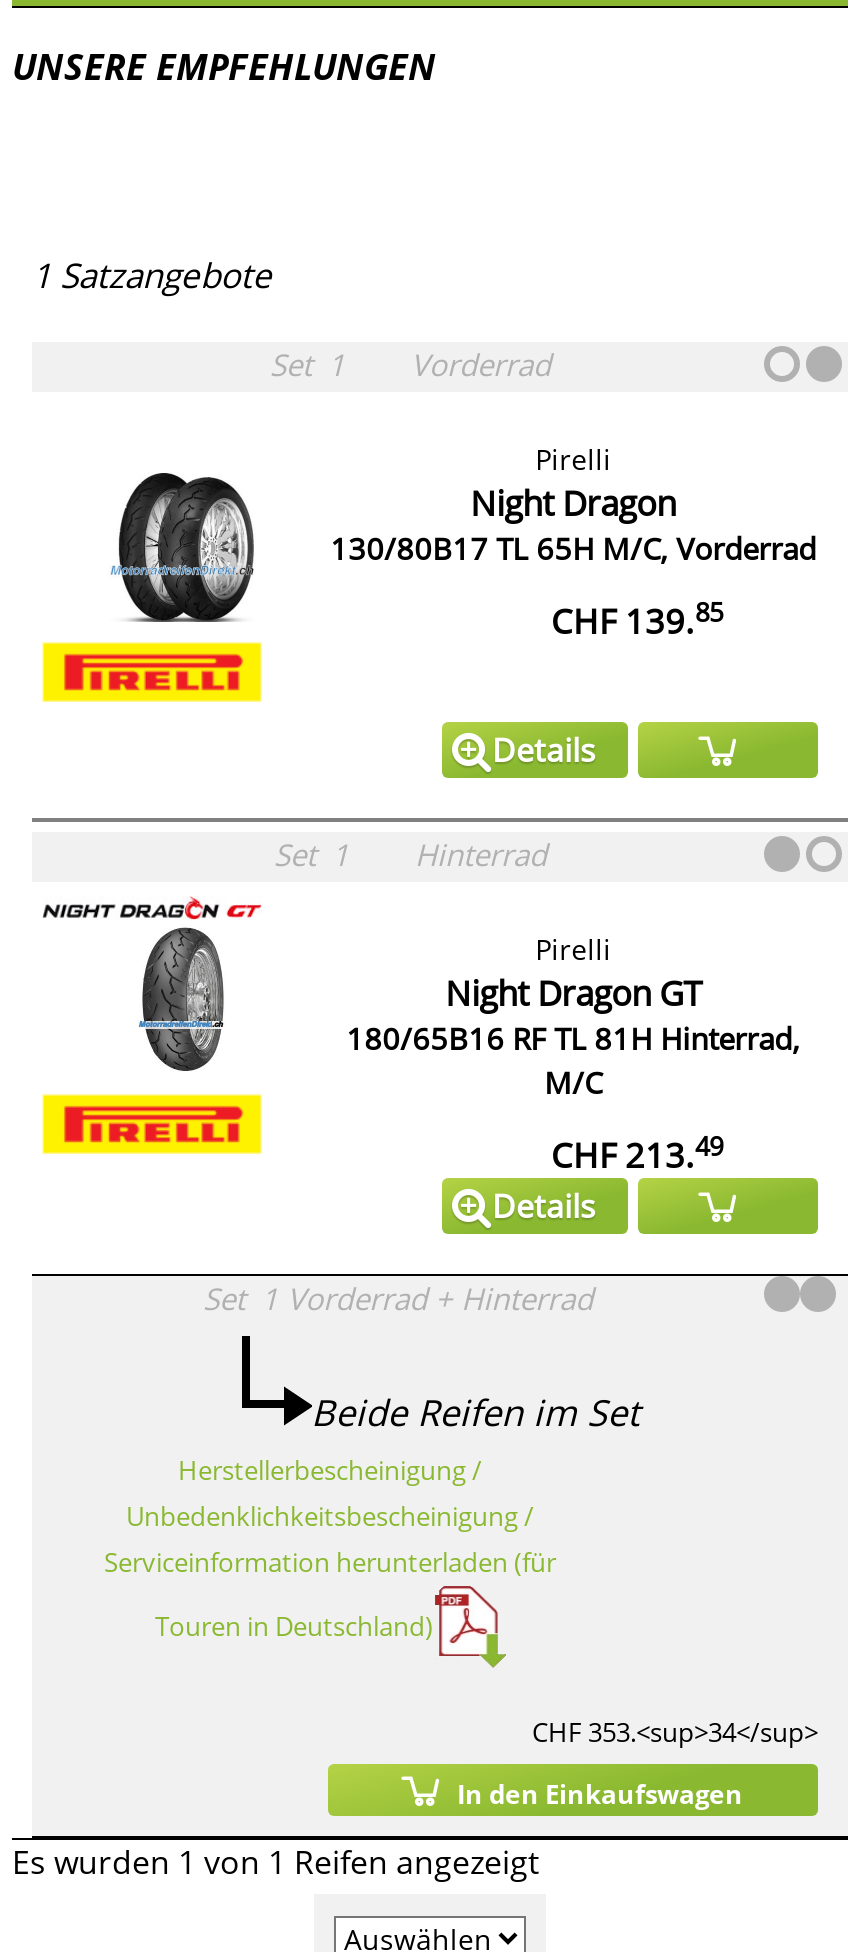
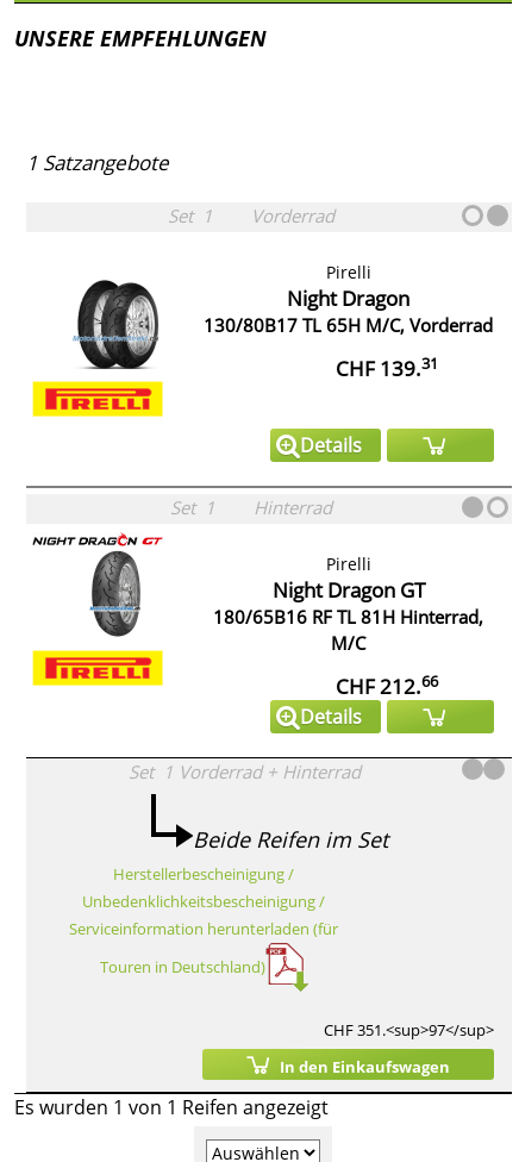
[551,593,723,644] CHF 139.85 -> [335,352,437,382] CHF 139.31
[551,1127,723,1178] CHF 213.49 -> [335,670,437,700] CHF 212.66
[532,1714,818,1750] CHF 353.<sup>34</sup> -> [324,1019,494,1041] CHF 351.<sup>97</sup>

